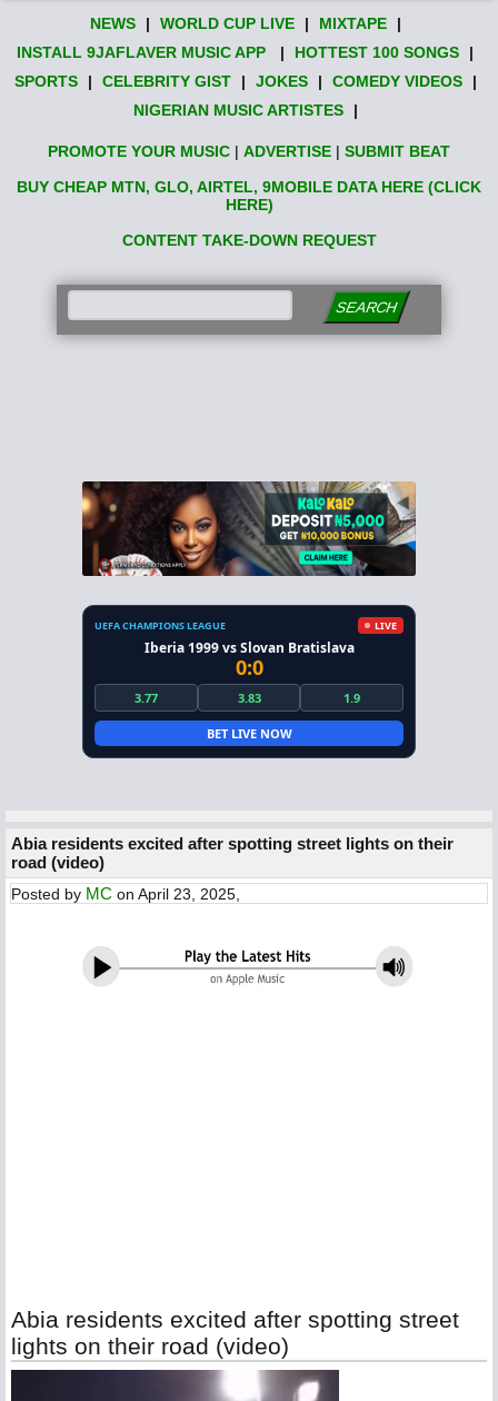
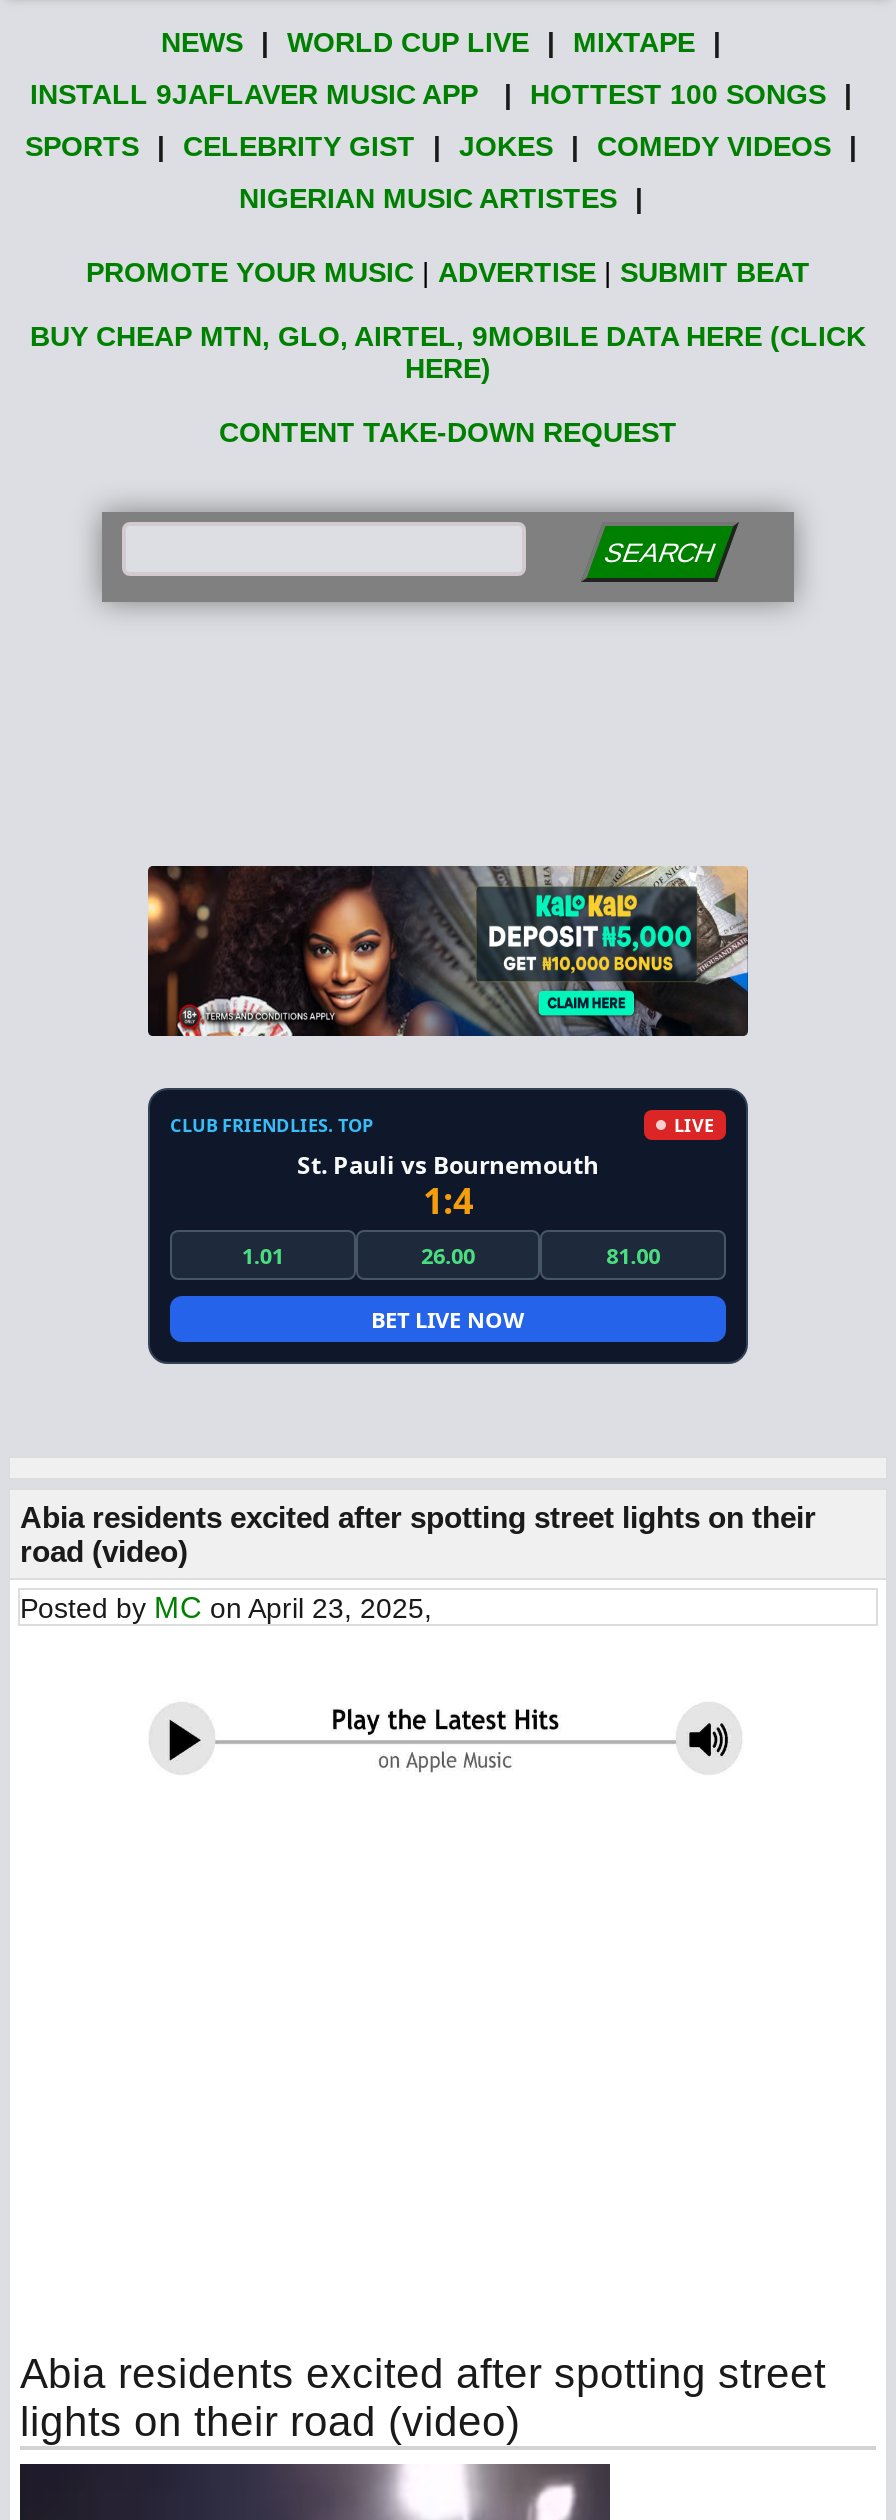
[94,618,226,633] UEFA CHAMPIONS LEAGUE -> [170,1112,374,1138] CLUB FRIENDLIES. TOP
[134,638,360,706] Iberia 1999 vs Slovan Bratislava | 0:0 | 3.77 | 3.83 | 1.9 -> [242,1148,660,1270] St. Pauli vs Bournemouth | 1:4 | 1.01 | 26.00 | 81.00

